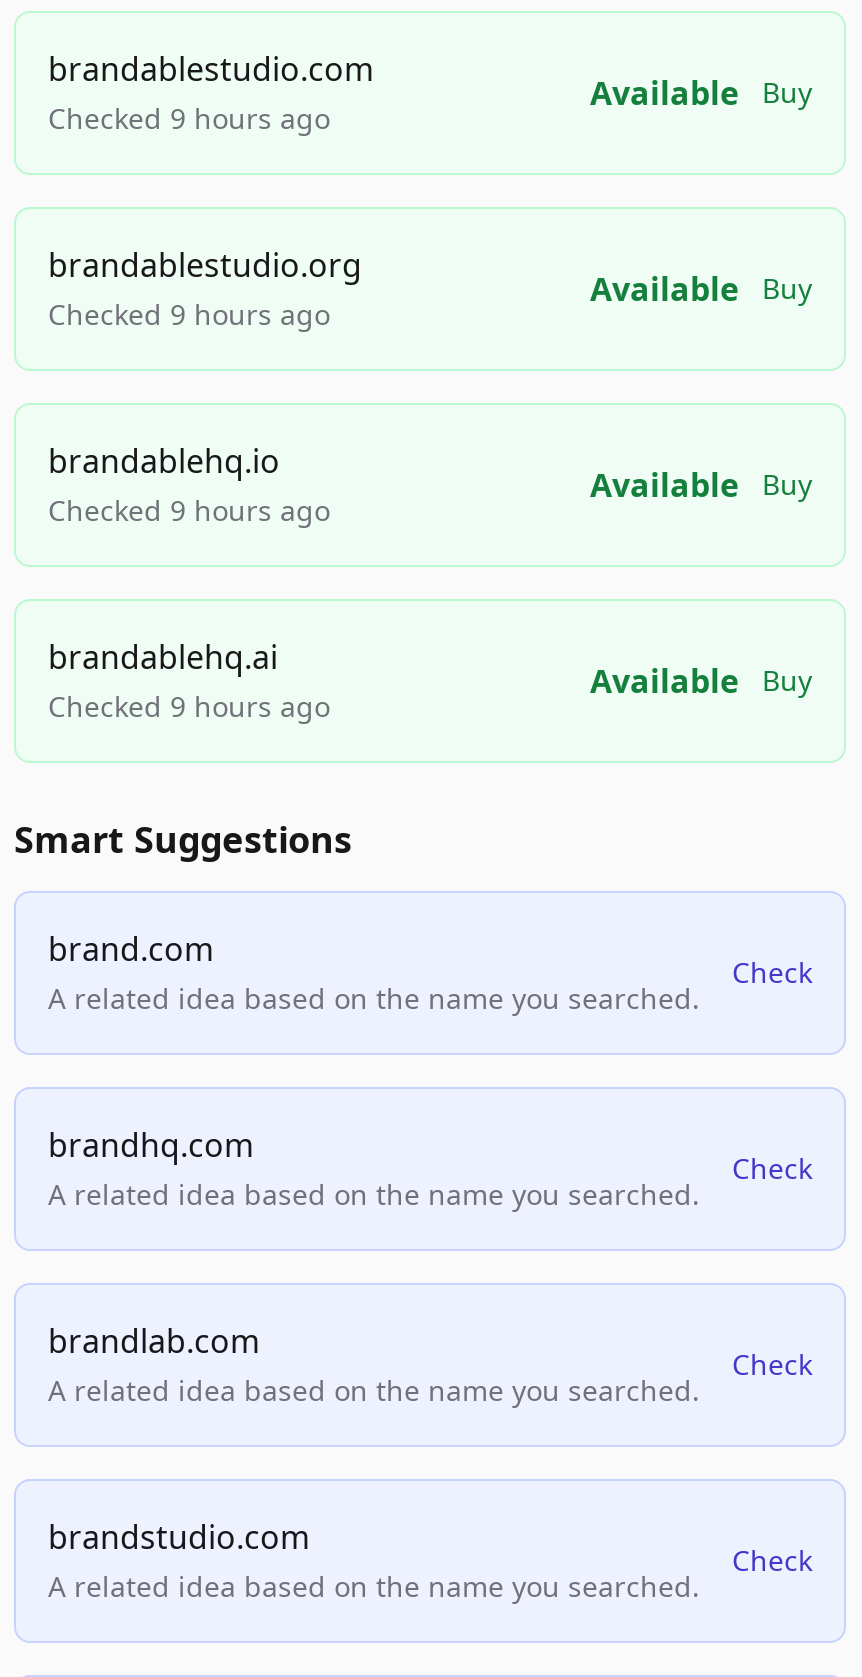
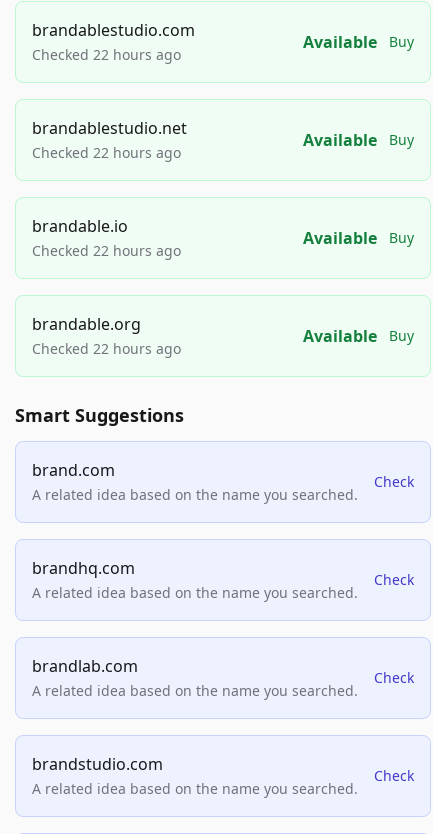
[48,99,330,137] Checked 9 hours ago -> [32,45,181,64] Checked 22 hours ago
[48,243,362,333] brandablestudio.org | Checked 9 hours ago -> [32,117,187,162] brandablestudio.net | Checked 22 hours ago
[48,439,330,529] brandablehq.io | Checked 9 hours ago -> [32,215,181,260] brandable.io | Checked 22 hours ago
[48,635,330,725] brandablehq.ai | Checked 9 hours ago -> [32,313,181,358] brandable.org | Checked 22 hours ago

